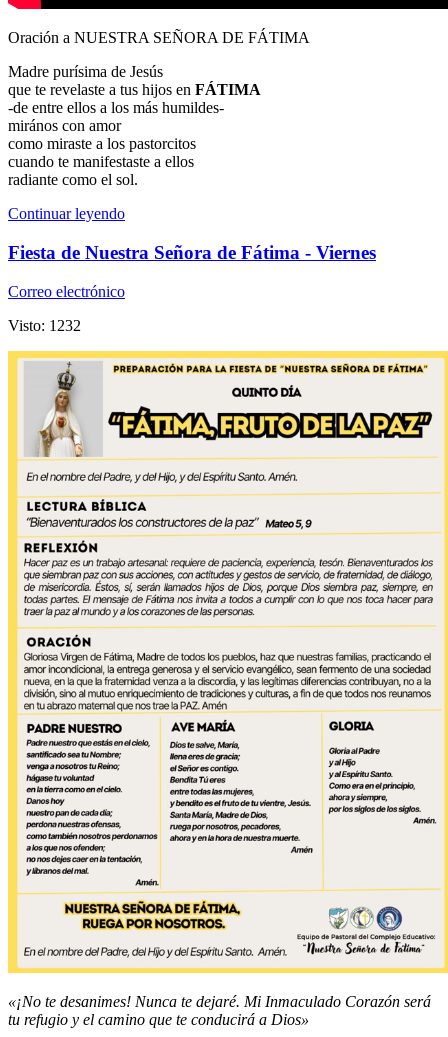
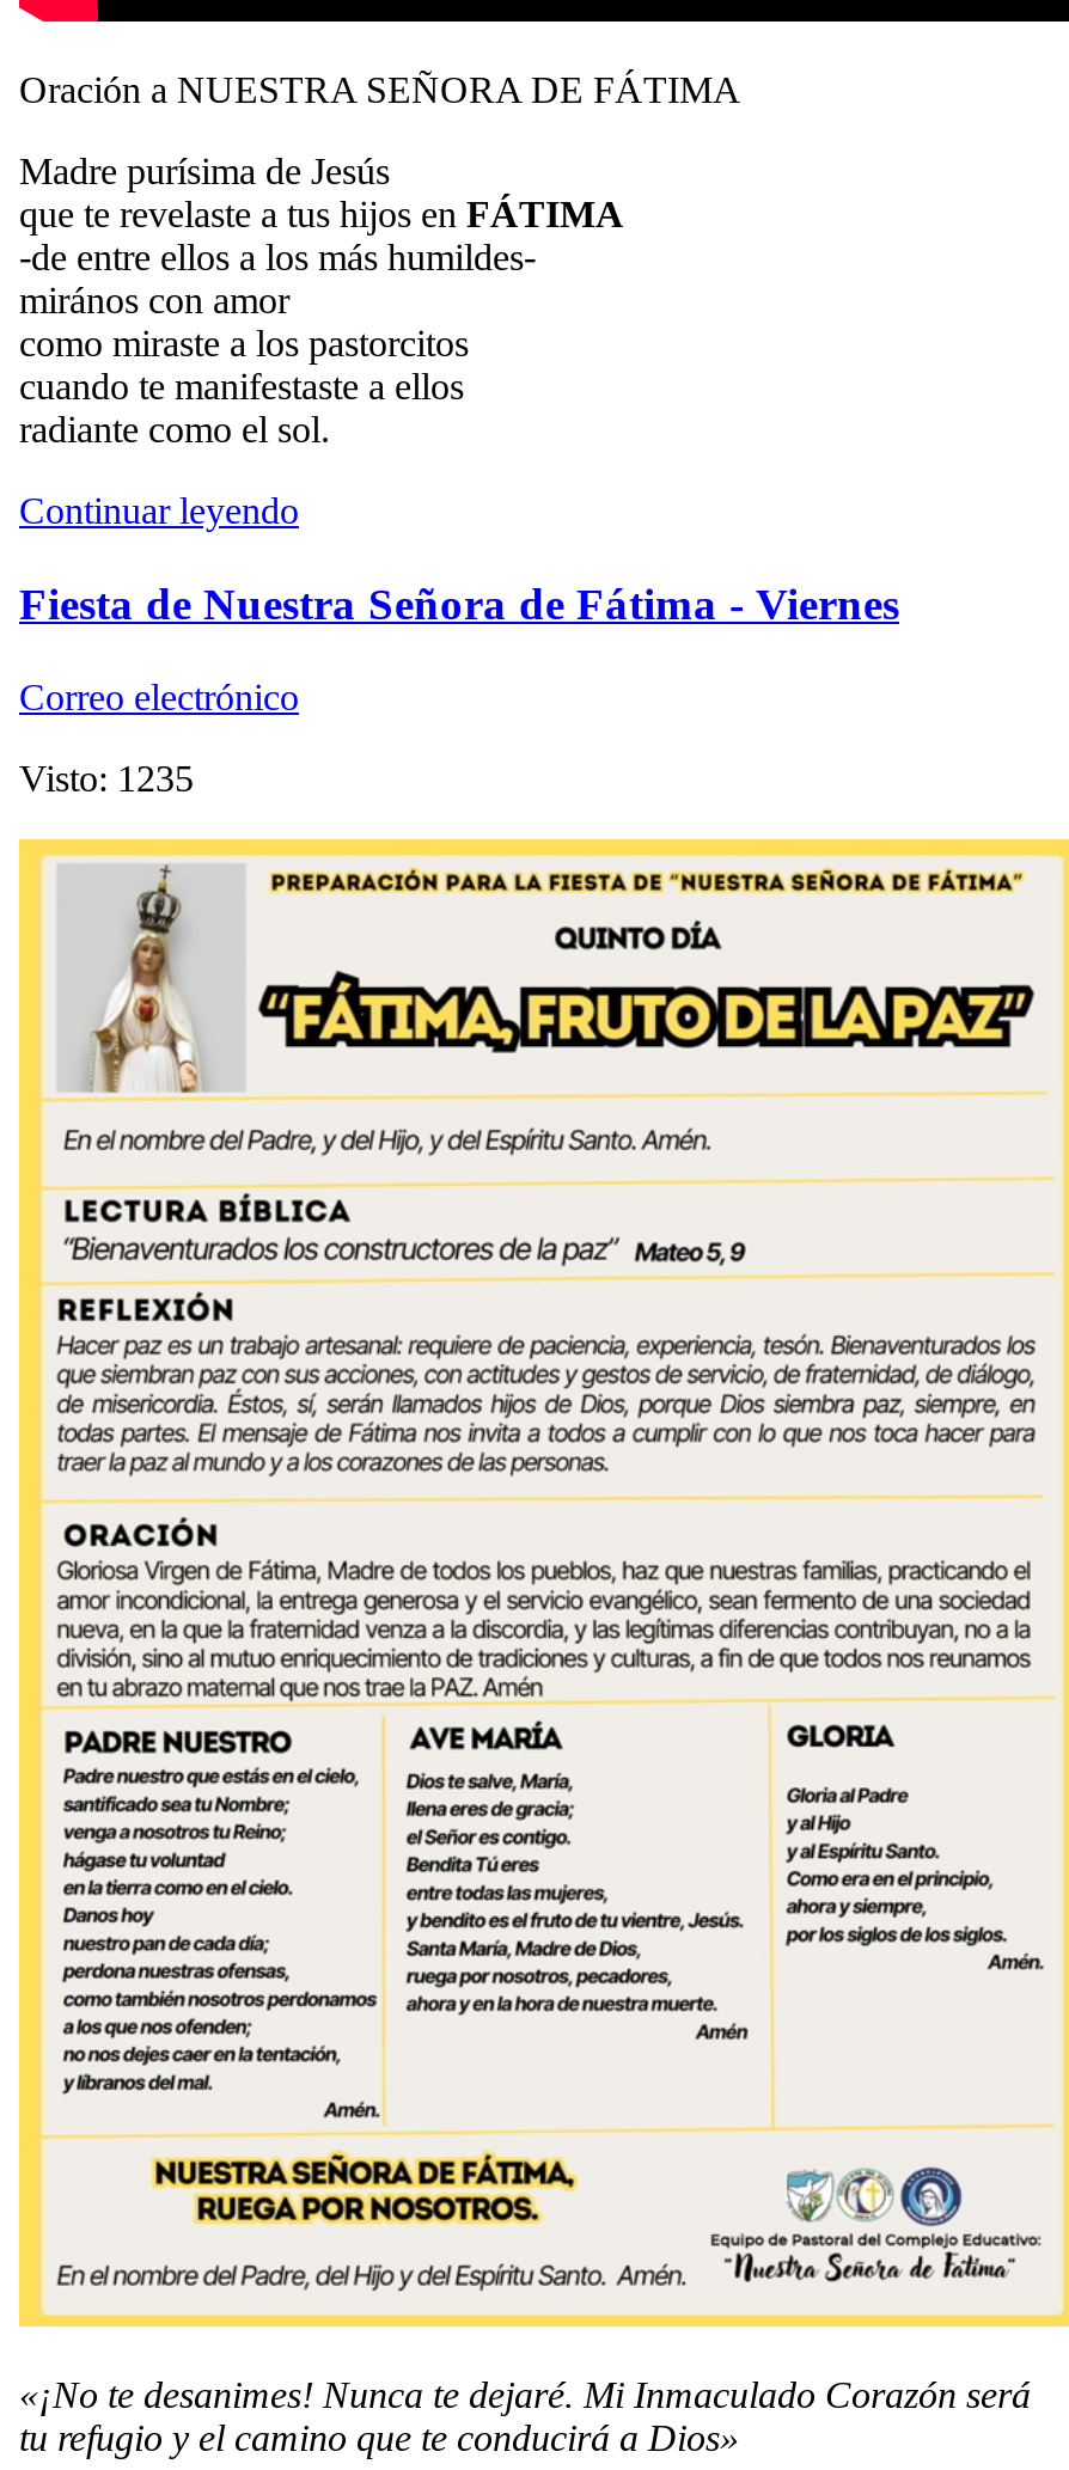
[8,317,81,334] Visto: 1232 -> [19,757,194,798] Visto: 1235

